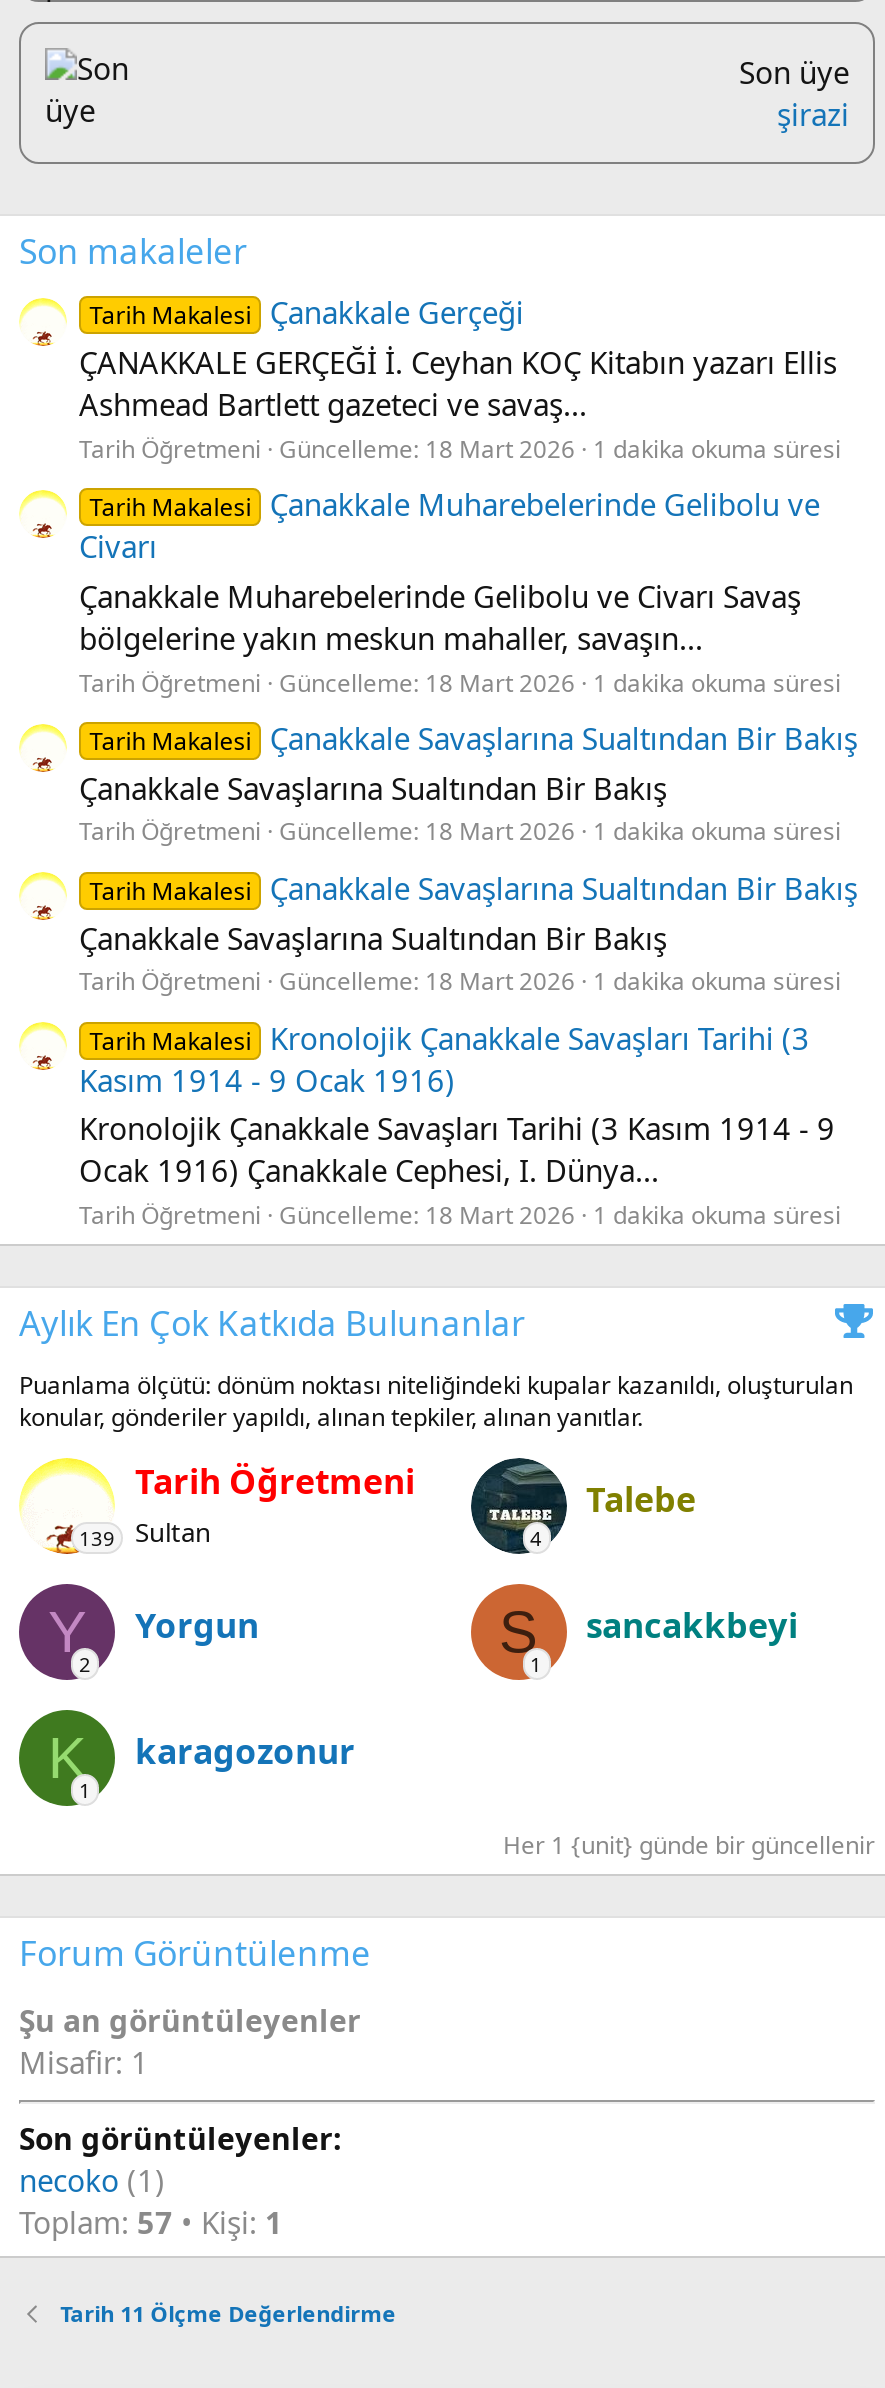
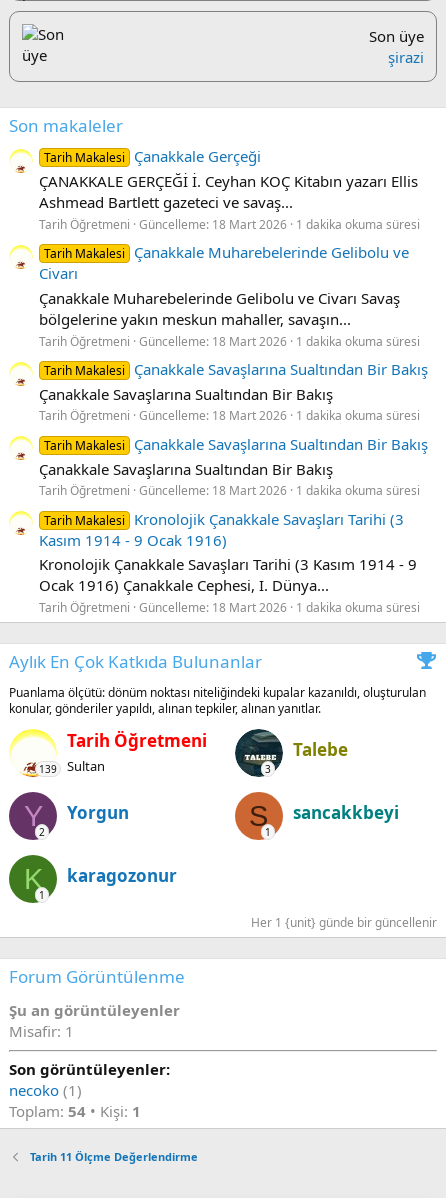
[530,1524,542,1552] 4 -> [264,762,270,776] 3
[19,2202,283,2242] Toplam: 57 • Kişi: 1 -> [9,1101,141,1121] Toplam: 54 • Kişi: 1

